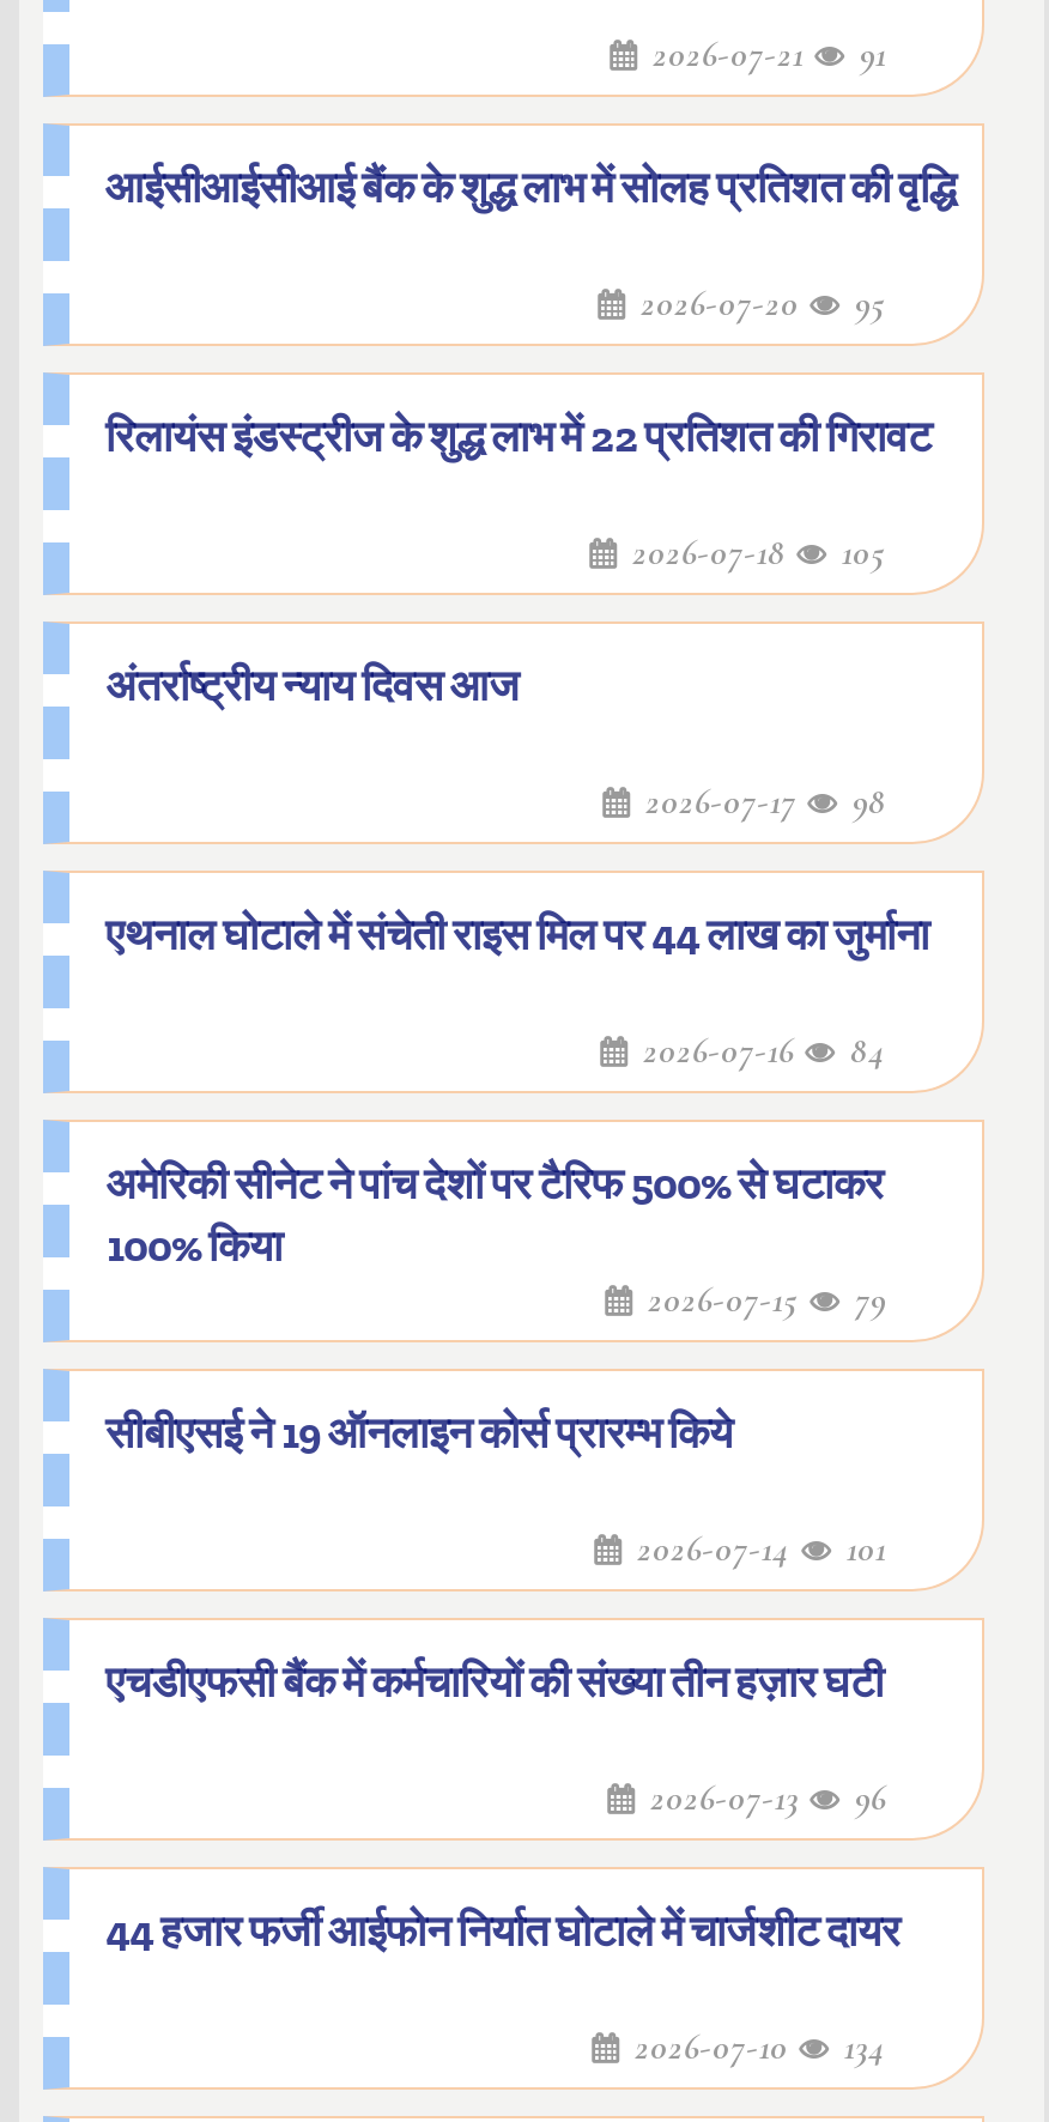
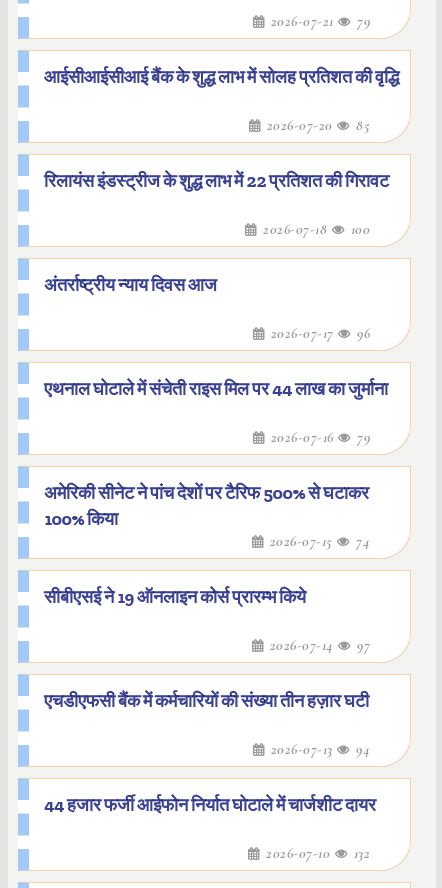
[642,34,886,77] 2026-07-21 91 -> [266,12,370,30] 2026-07-21 79
[630,283,886,326] 2026-07-20 95 -> [262,116,370,134] 2026-07-20 85
[622,532,886,575] 2026-07-18 105 -> [259,220,370,238] 2026-07-18 100
[635,781,886,824] 2026-07-17 98 -> [266,324,370,342] 2026-07-17 96
[633,1030,886,1073] 2026-07-16 84 -> [266,428,370,446] 2026-07-16 79
[637,1279,886,1322] 2026-07-15 79 -> [265,532,370,550] 2026-07-15 74
[627,1528,886,1571] 2026-07-14 101 -> [265,636,370,654] 2026-07-14 97
[640,1777,886,1820] 2026-07-13 96 -> [266,740,370,758] 2026-07-13 94
[624,2026,886,2069] 2026-07-10 134 -> [262,844,370,862] 2026-07-10 132

